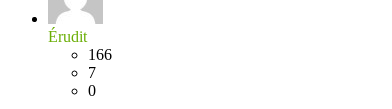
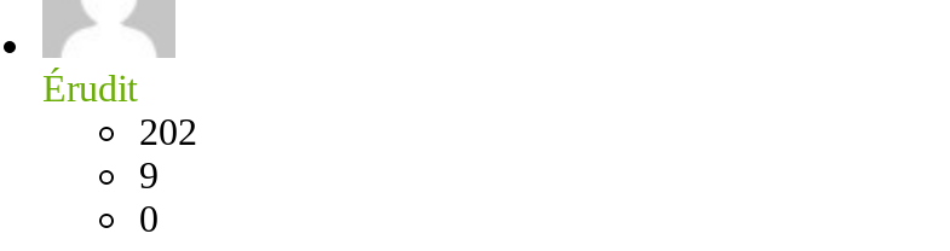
[88,46,112,63] 166 -> [139,110,197,151] 202
[88,64,96,81] 7 -> [139,154,159,195] 9

